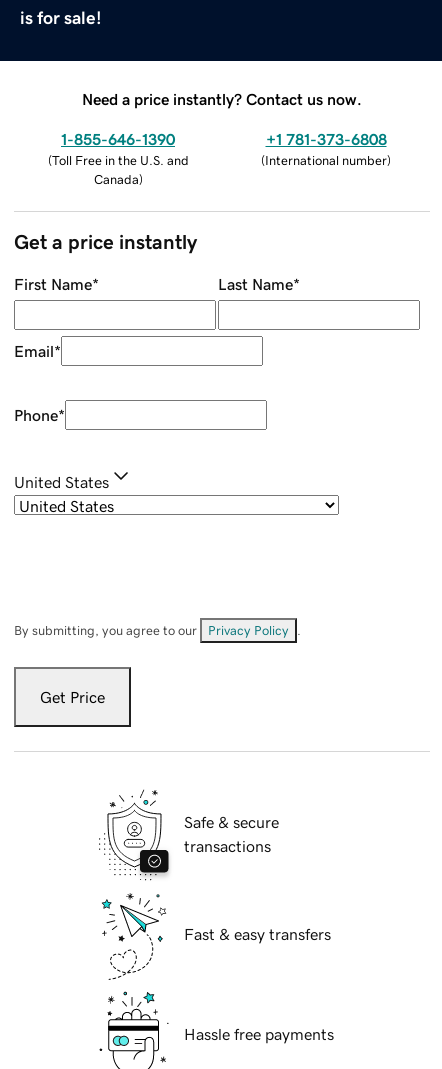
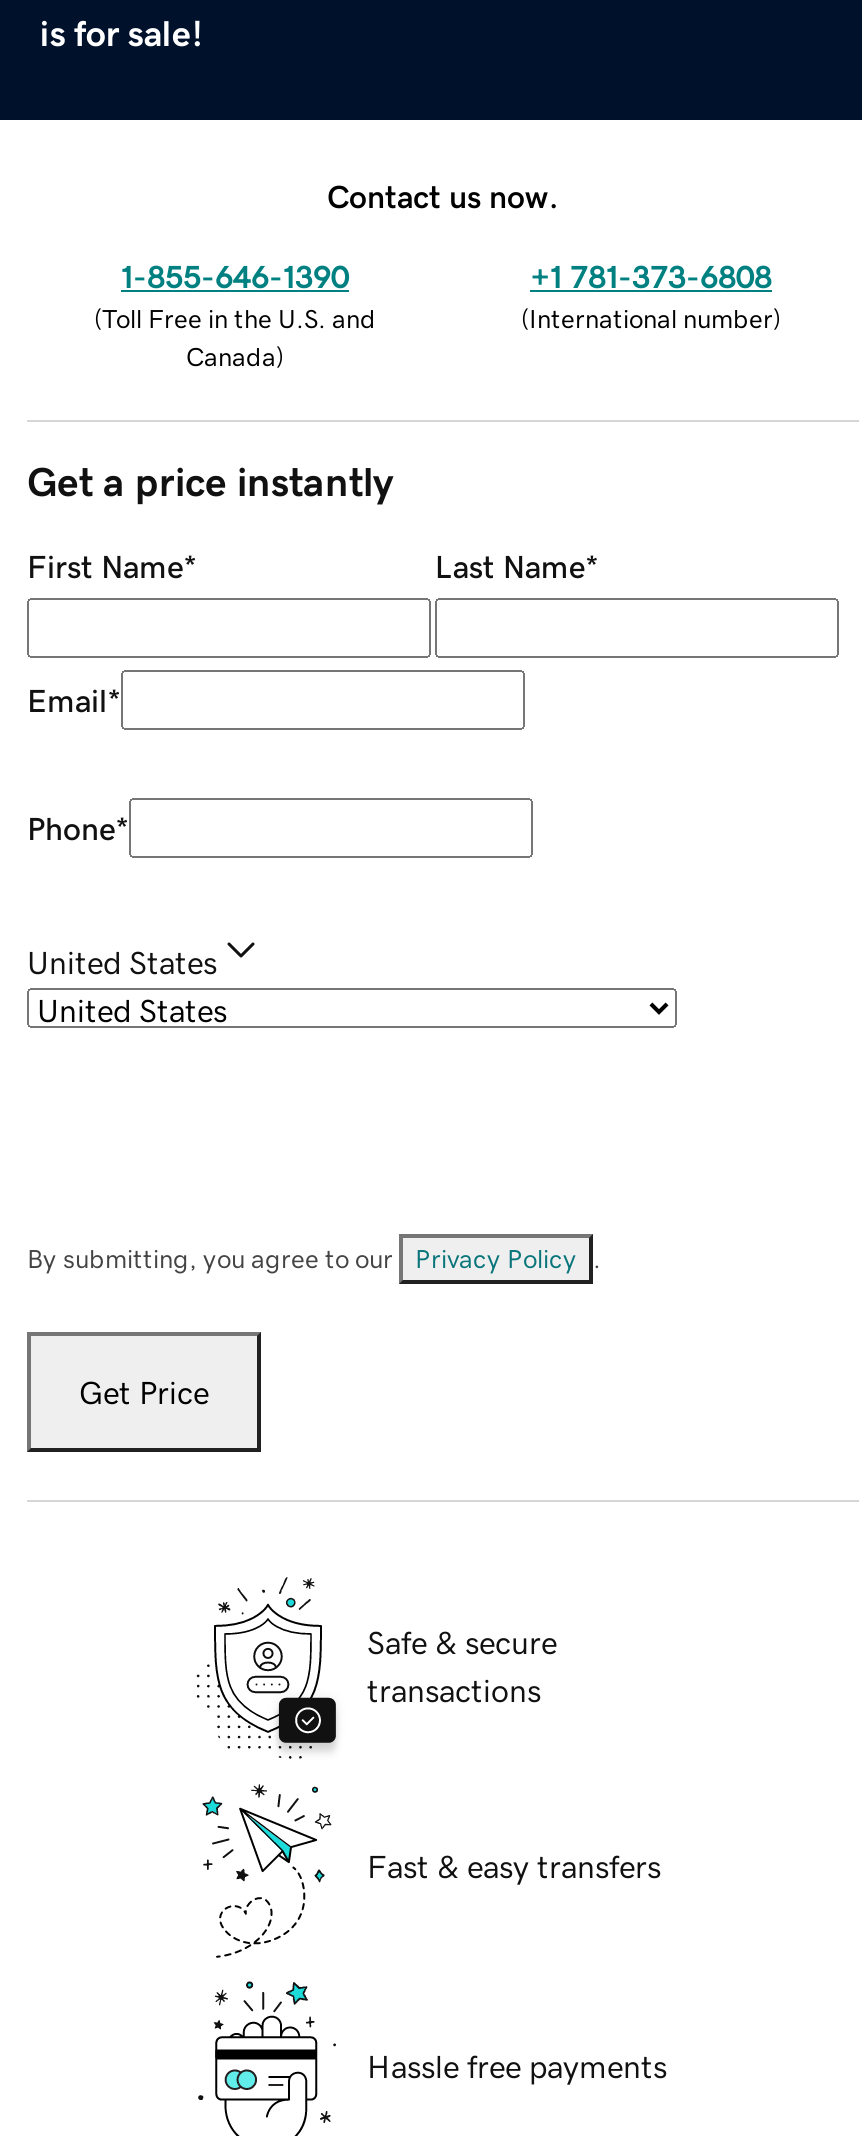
[82,91,362,107] Need a price instantly? Contact us now. -> [327,179,559,211] Contact us now.

